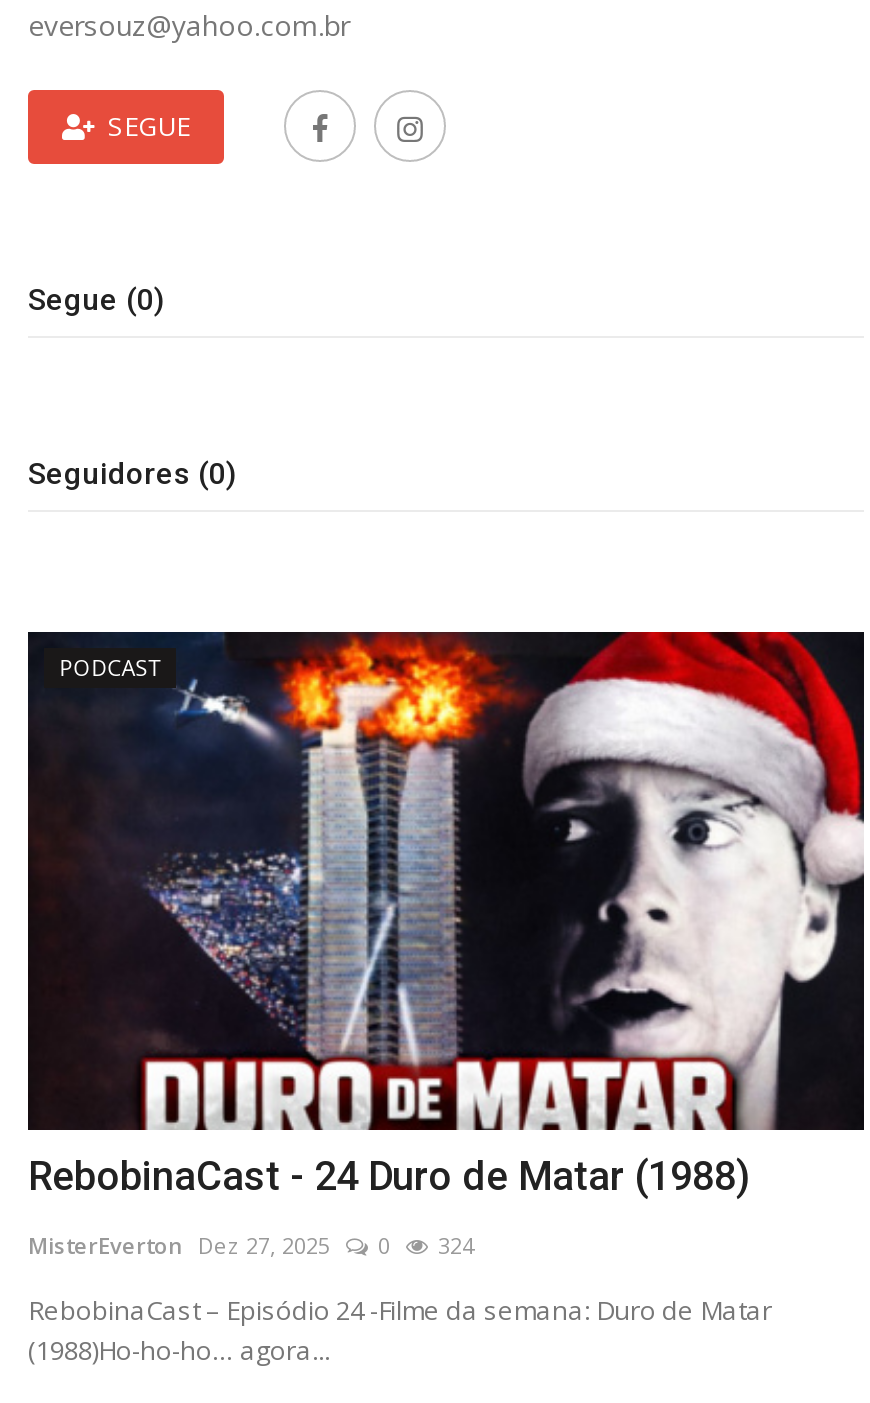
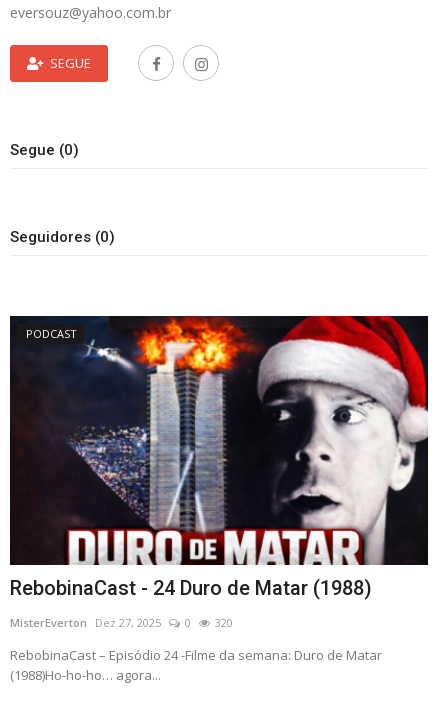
[28,1229,474,1259] MisterEverton Dez 27, 2025 0 324 -> [10,615,233,630] MisterEverton Dez 27, 2025 0 320

